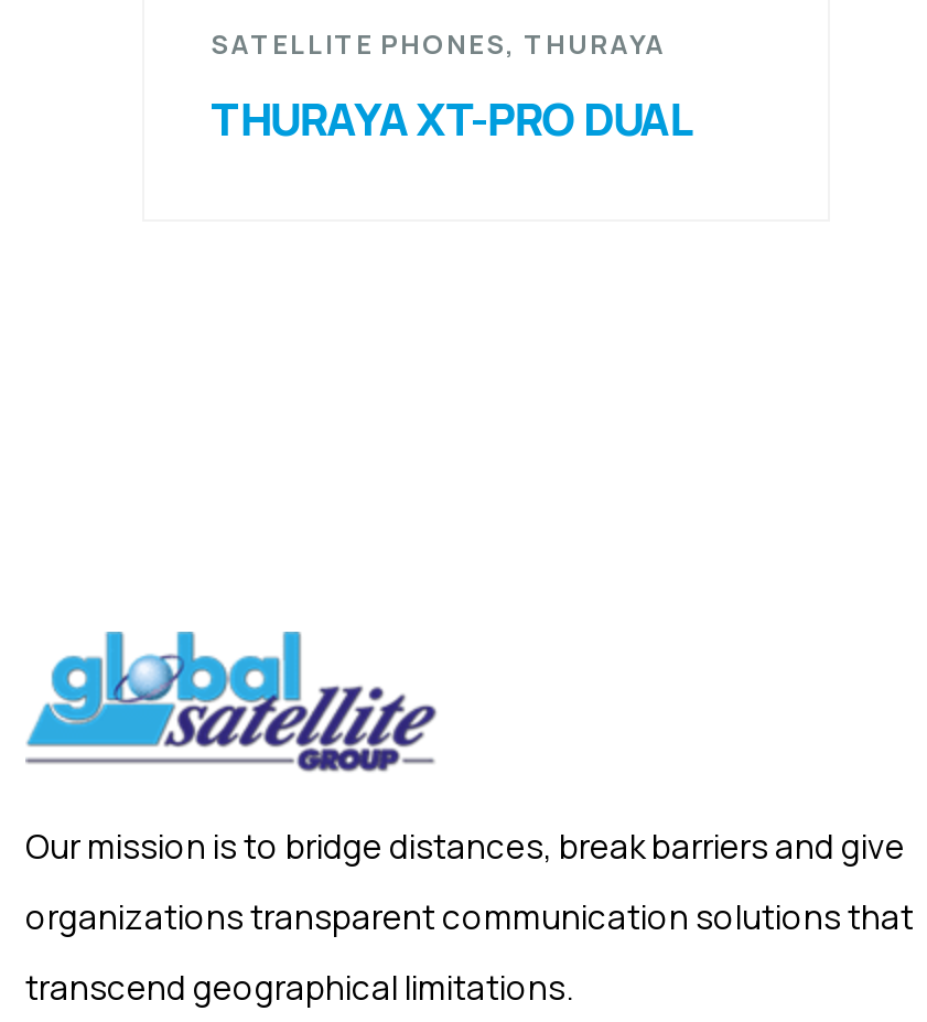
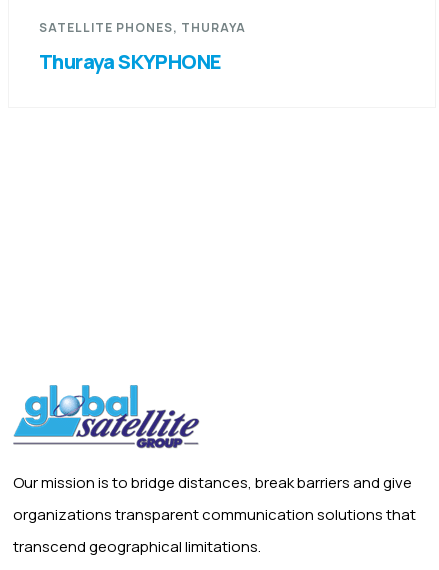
[211,89,695,148] THURAYA XT-PRO DUAL -> [39,48,221,75] Thuraya SKYPHONE

